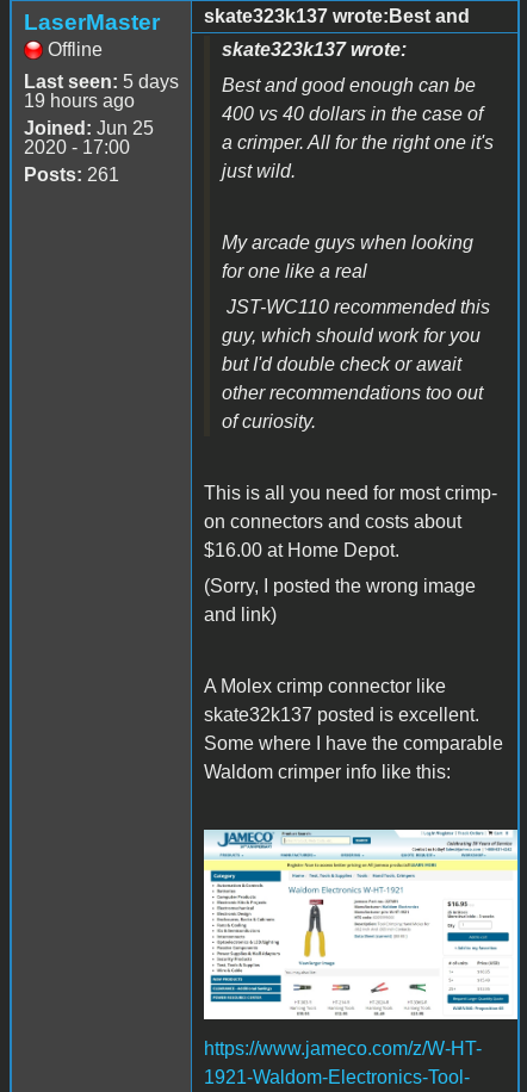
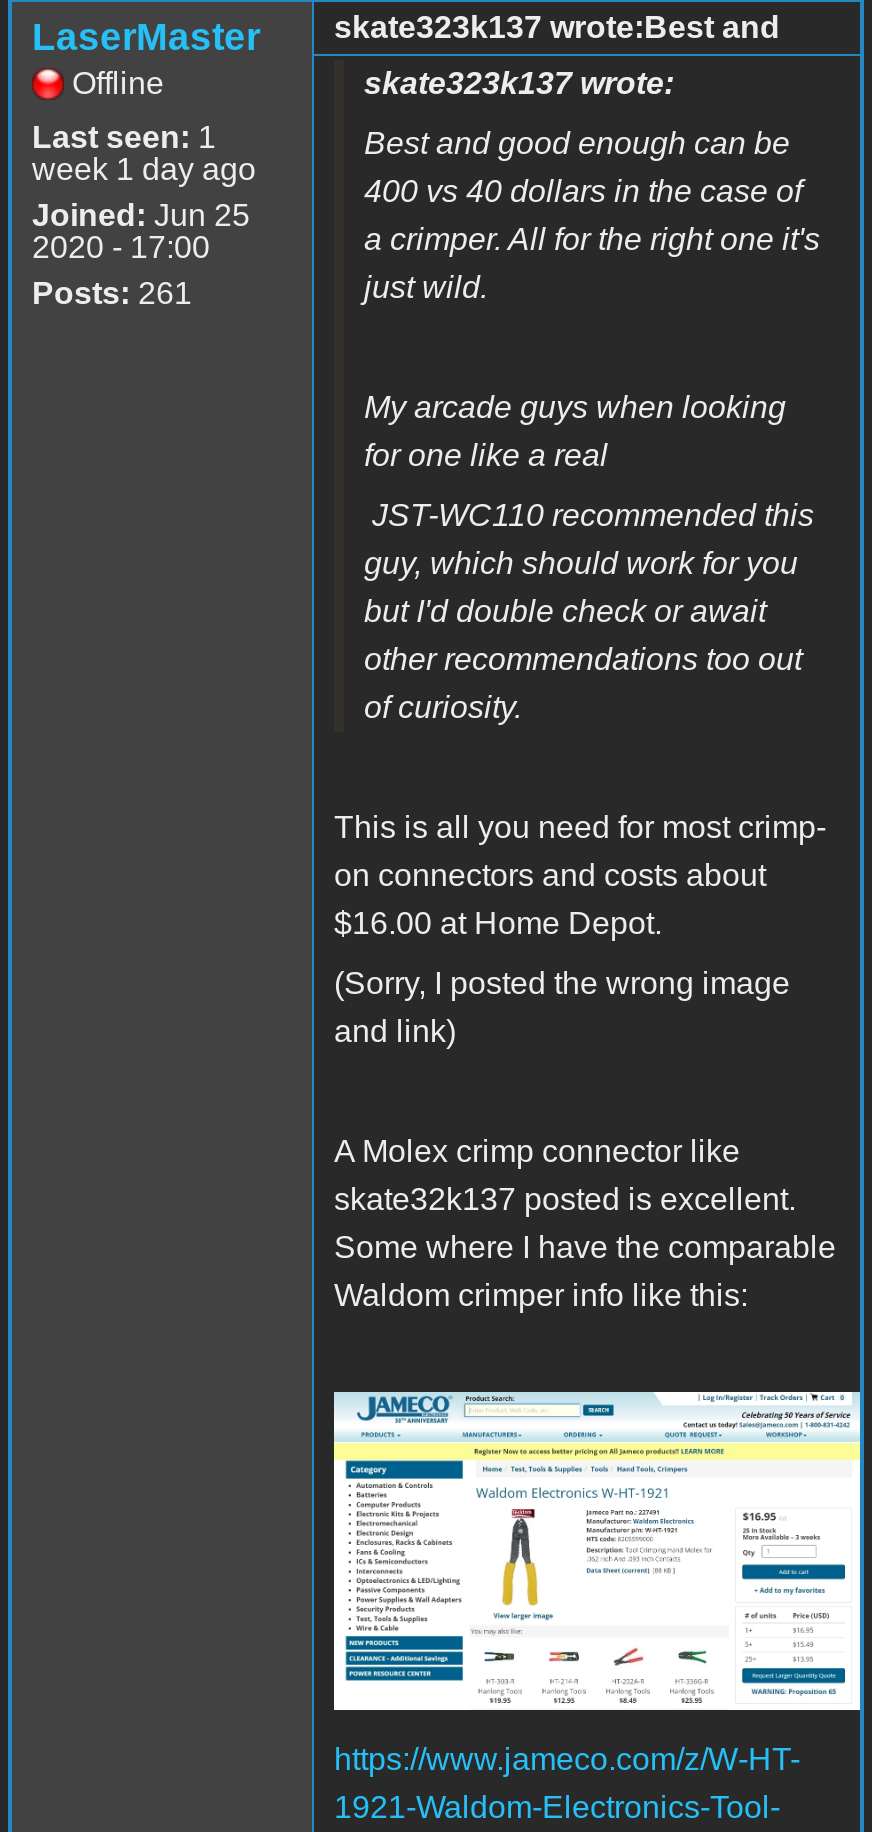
[24,71,179,111] Last seen: 5 days | 19 hours ago -> [32,120,256,186] Last seen: 1 | week 1 day ago

